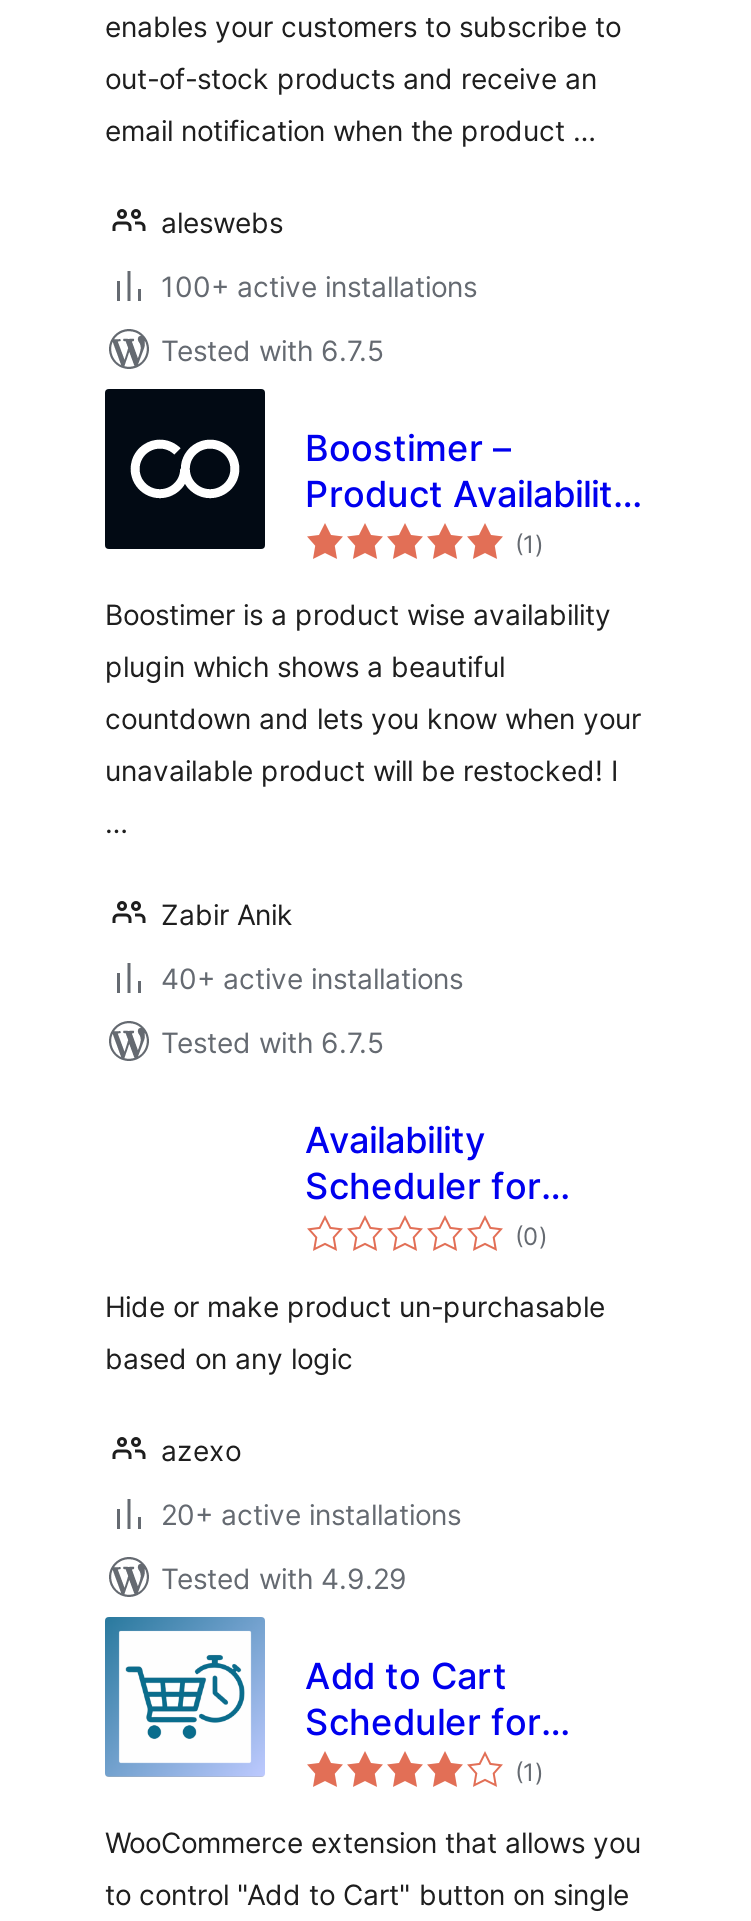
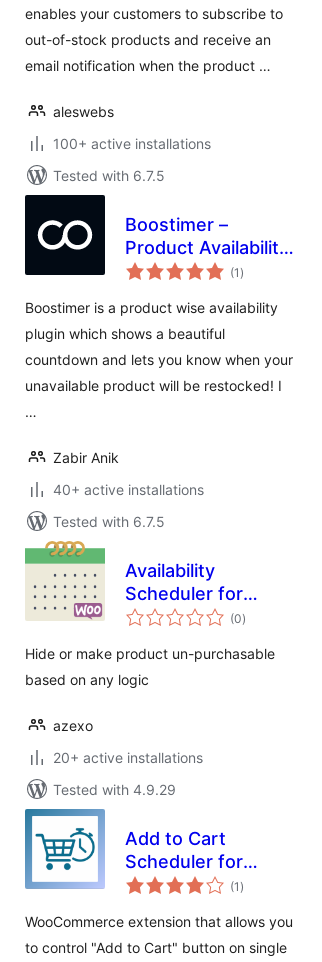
none -> [24,540,106,621] [image]

